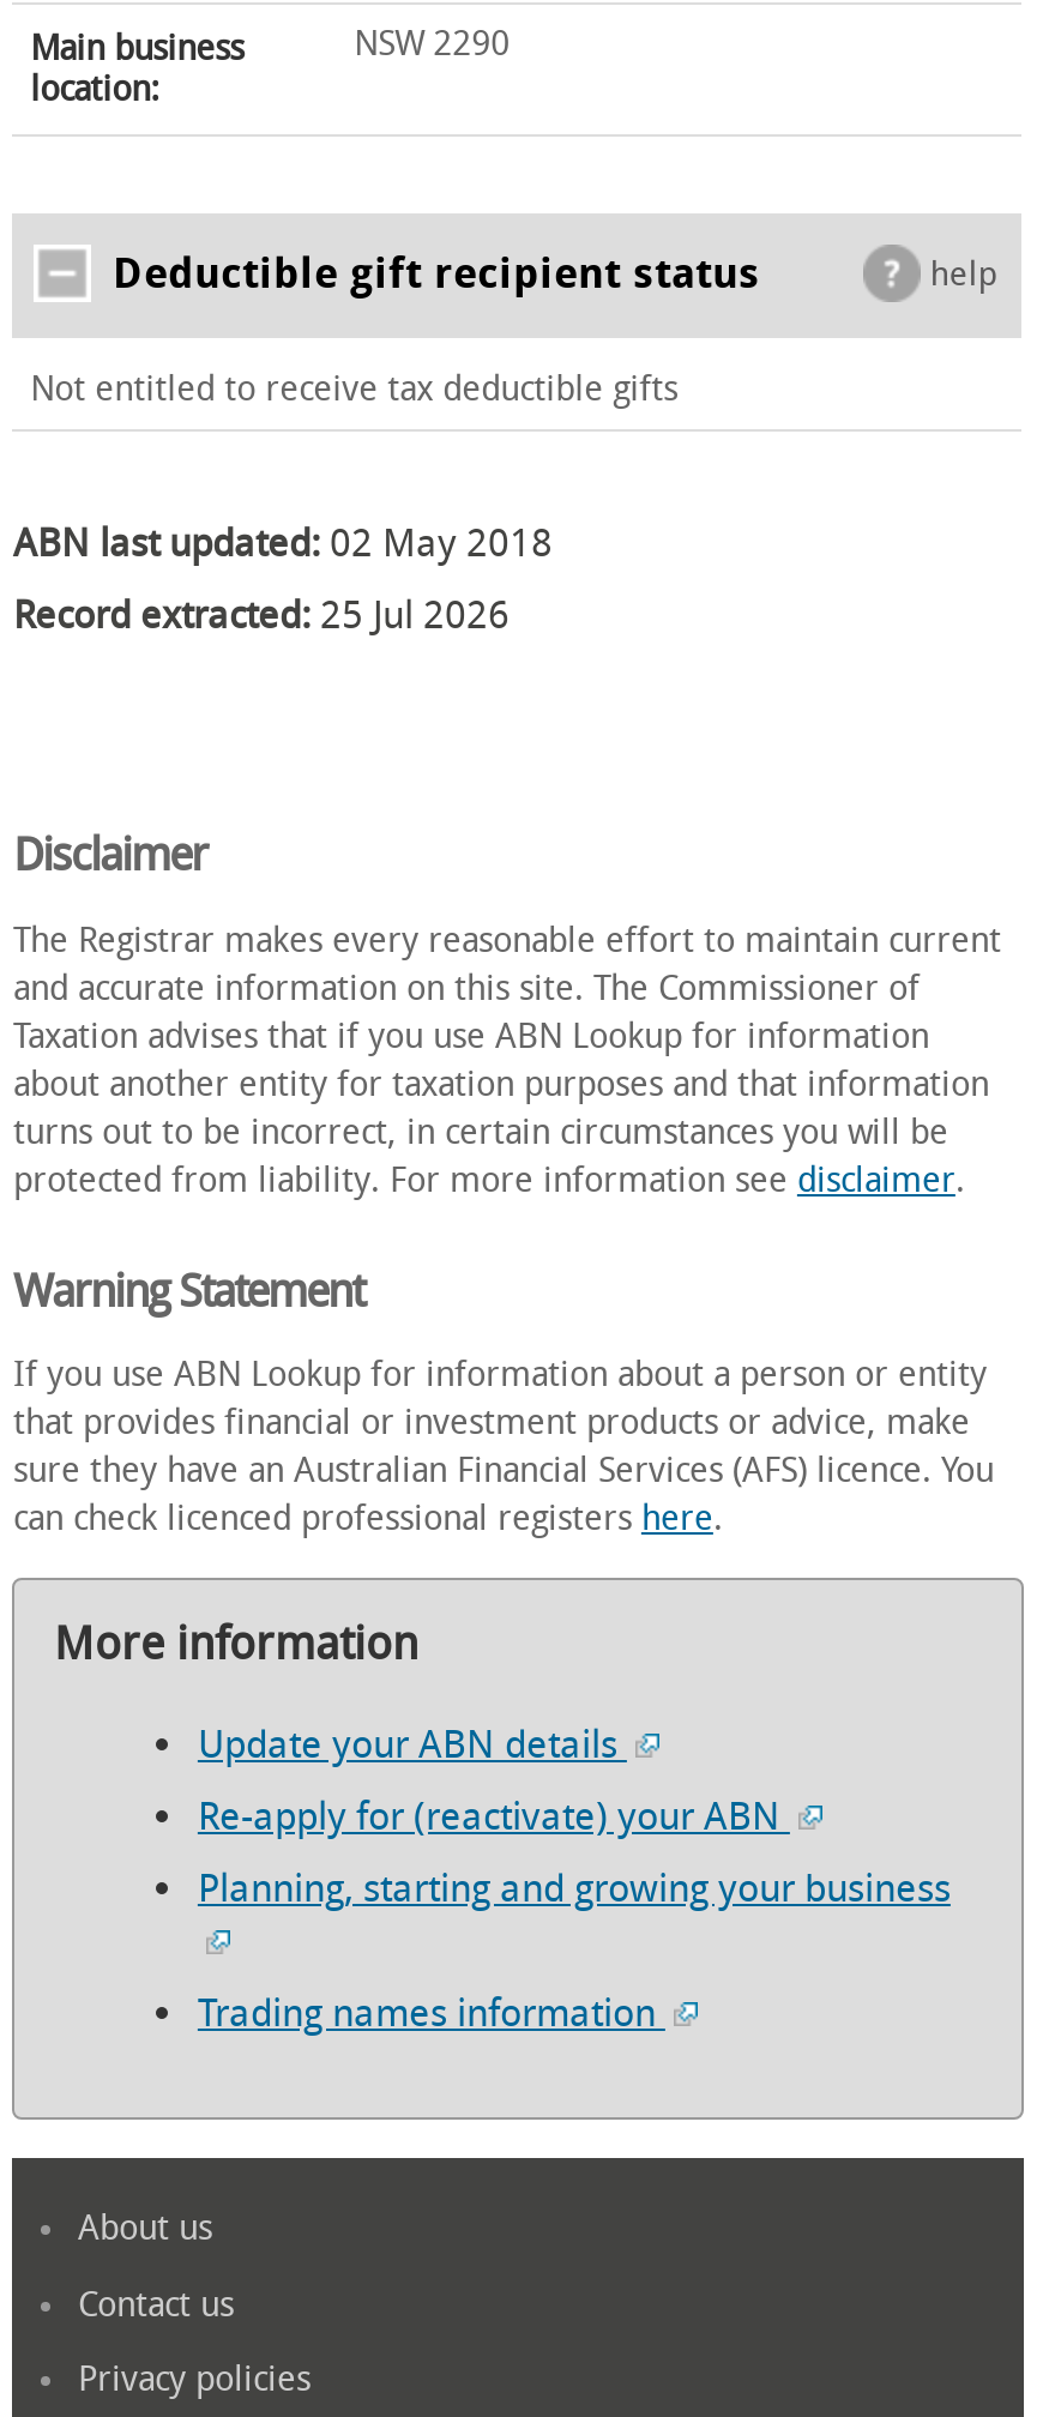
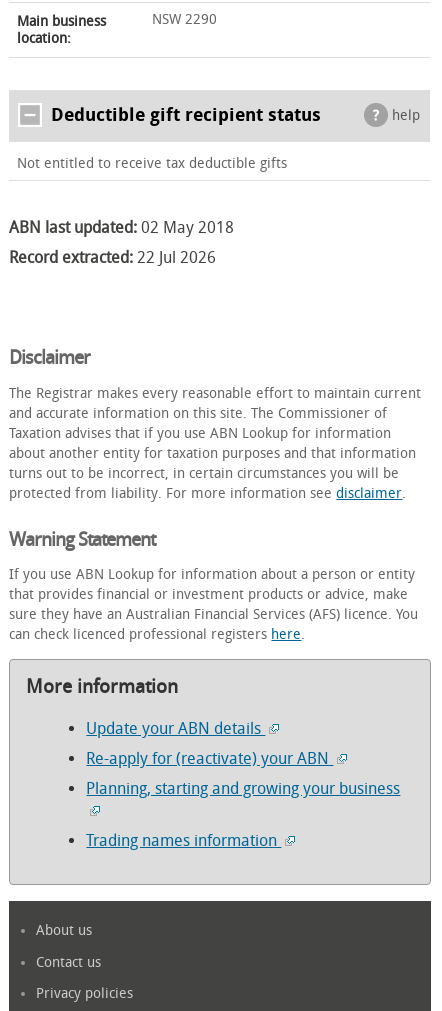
[13,592,509,637] Record extracted: 25 Jul 2026 -> [9,248,216,267] Record extracted: 22 Jul 2026

